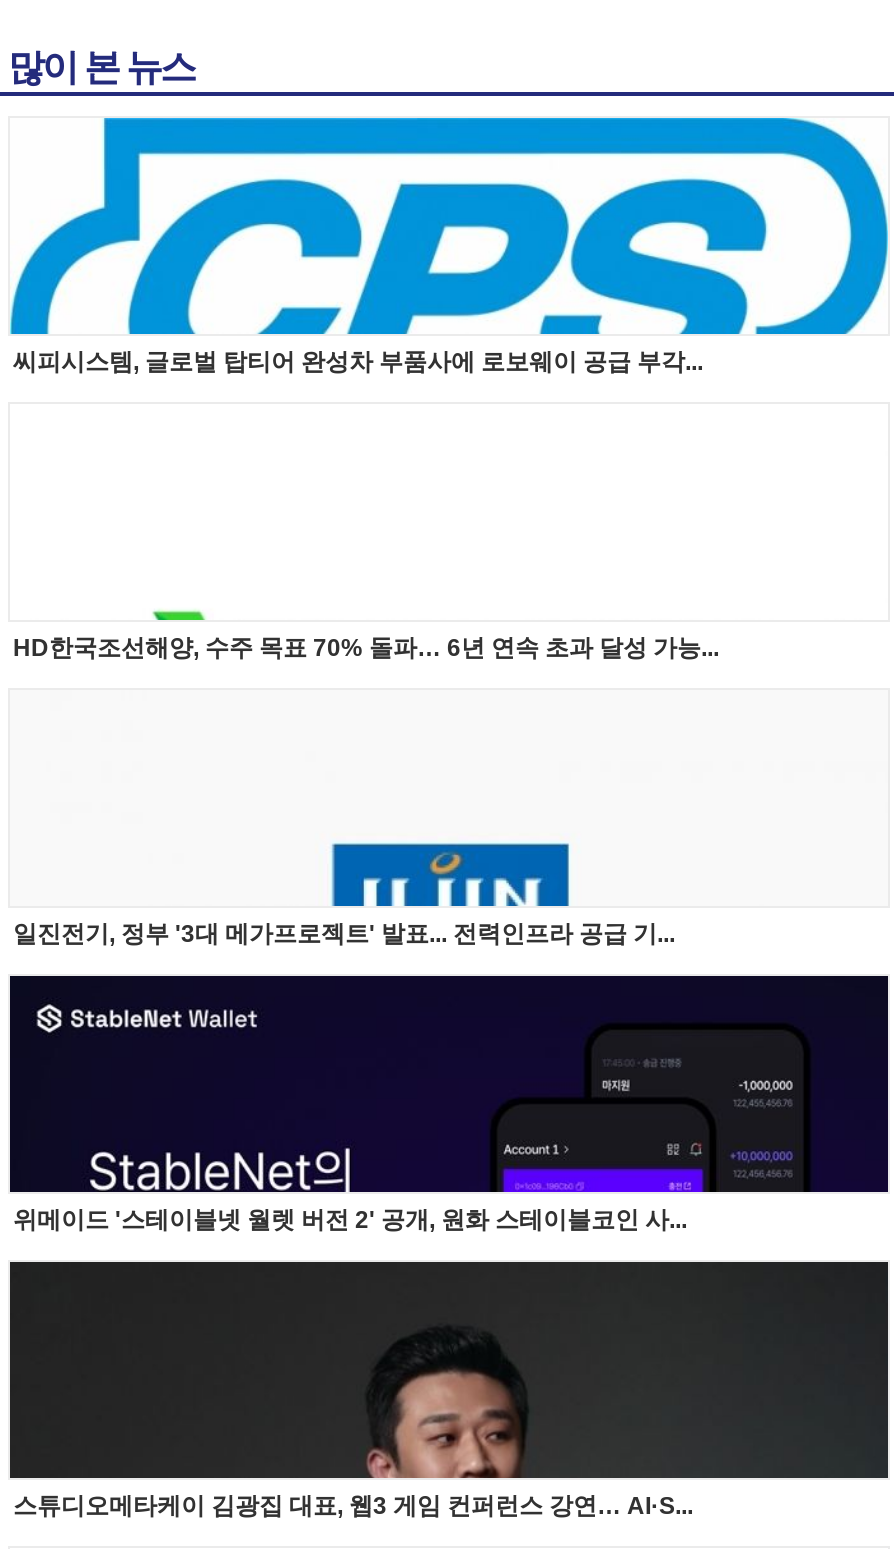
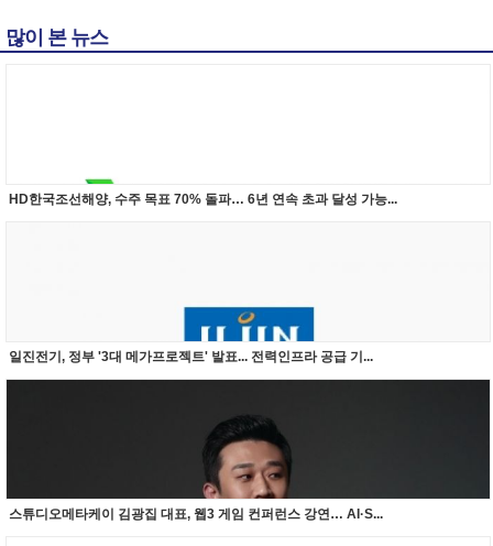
[8,116,888,376] [image] | 씨피시스템, 글로벌 탑티어 완성차 부품사에 로보웨이 공급 부각... -> none
[13,980,884,1234] [image] | 위메이드 '스테이블넷 월렛 버전 2' 공개, 원화 스테이블코인 사... -> none

